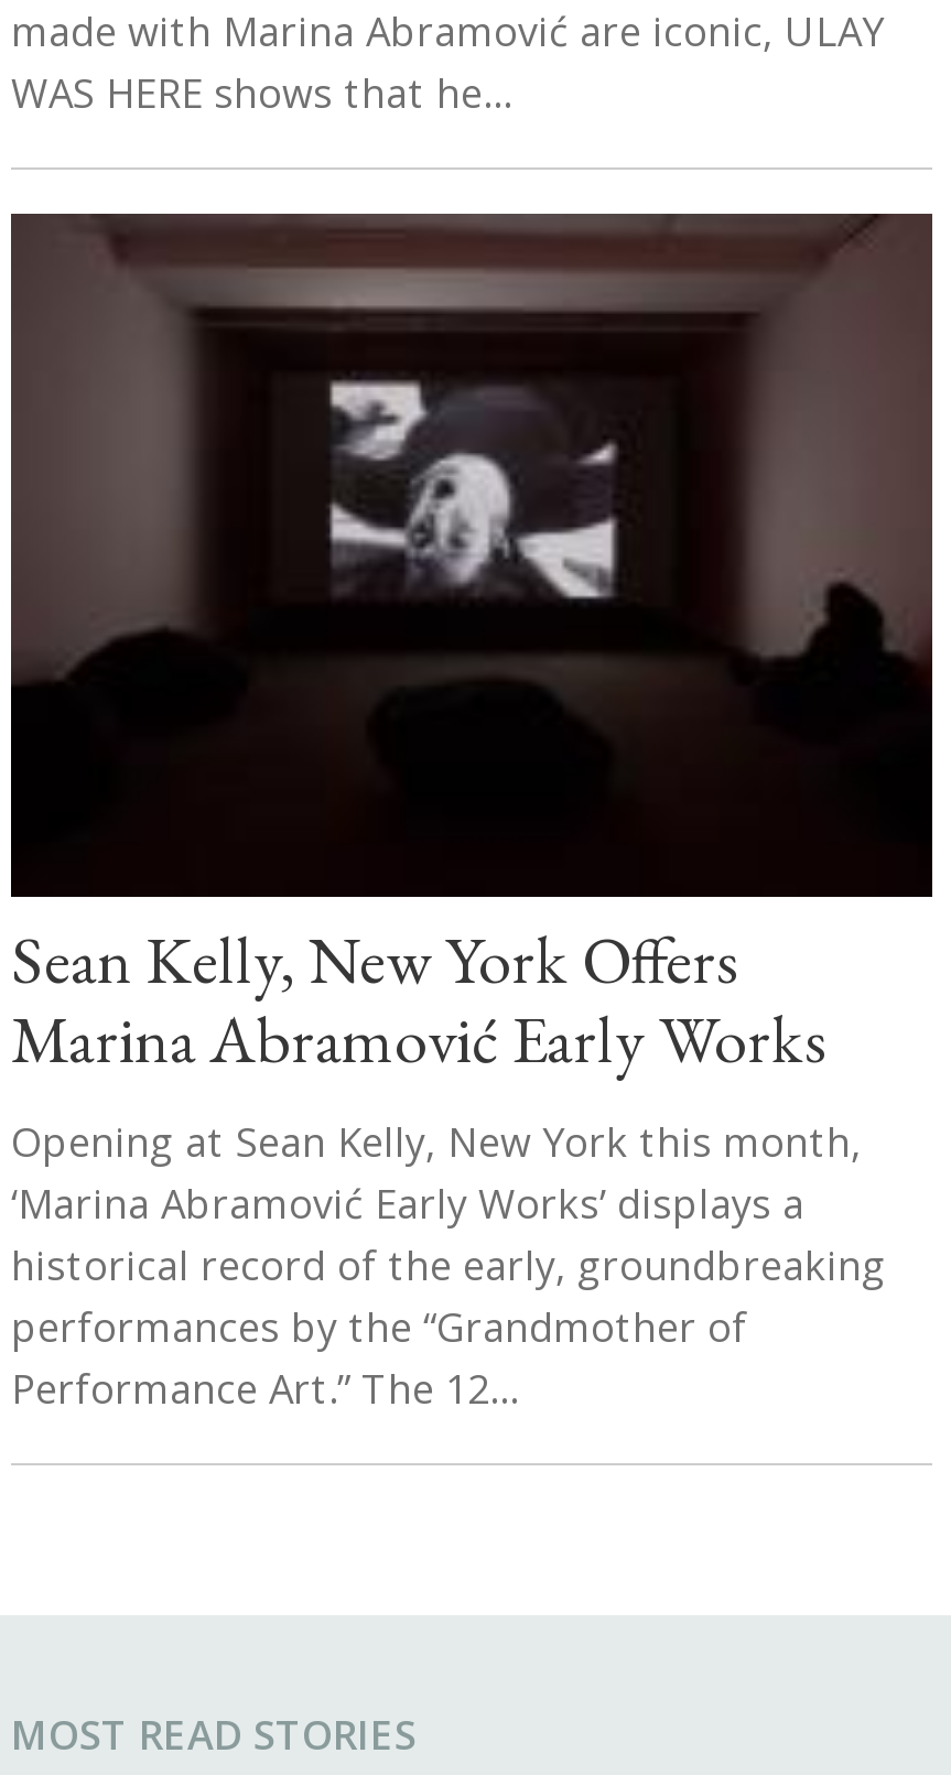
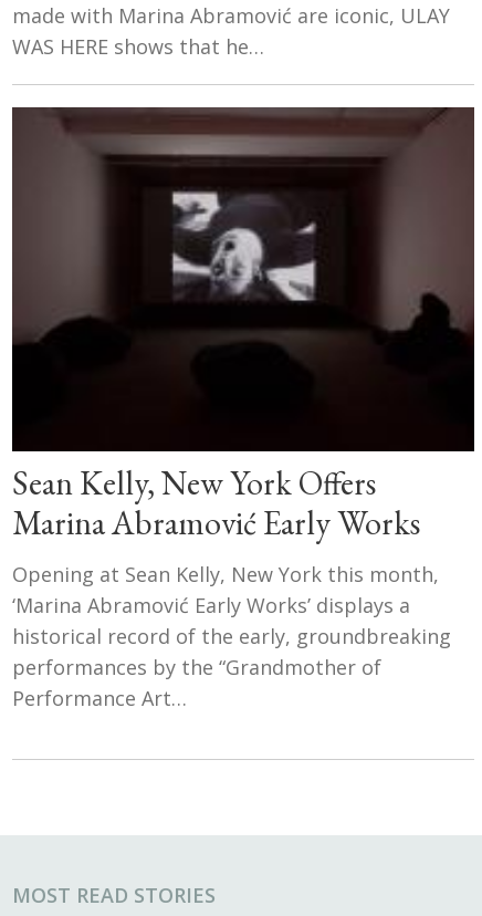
[11,1363,520,1416] Performance Art.” The 12… -> [12,684,187,711] Performance Art…

